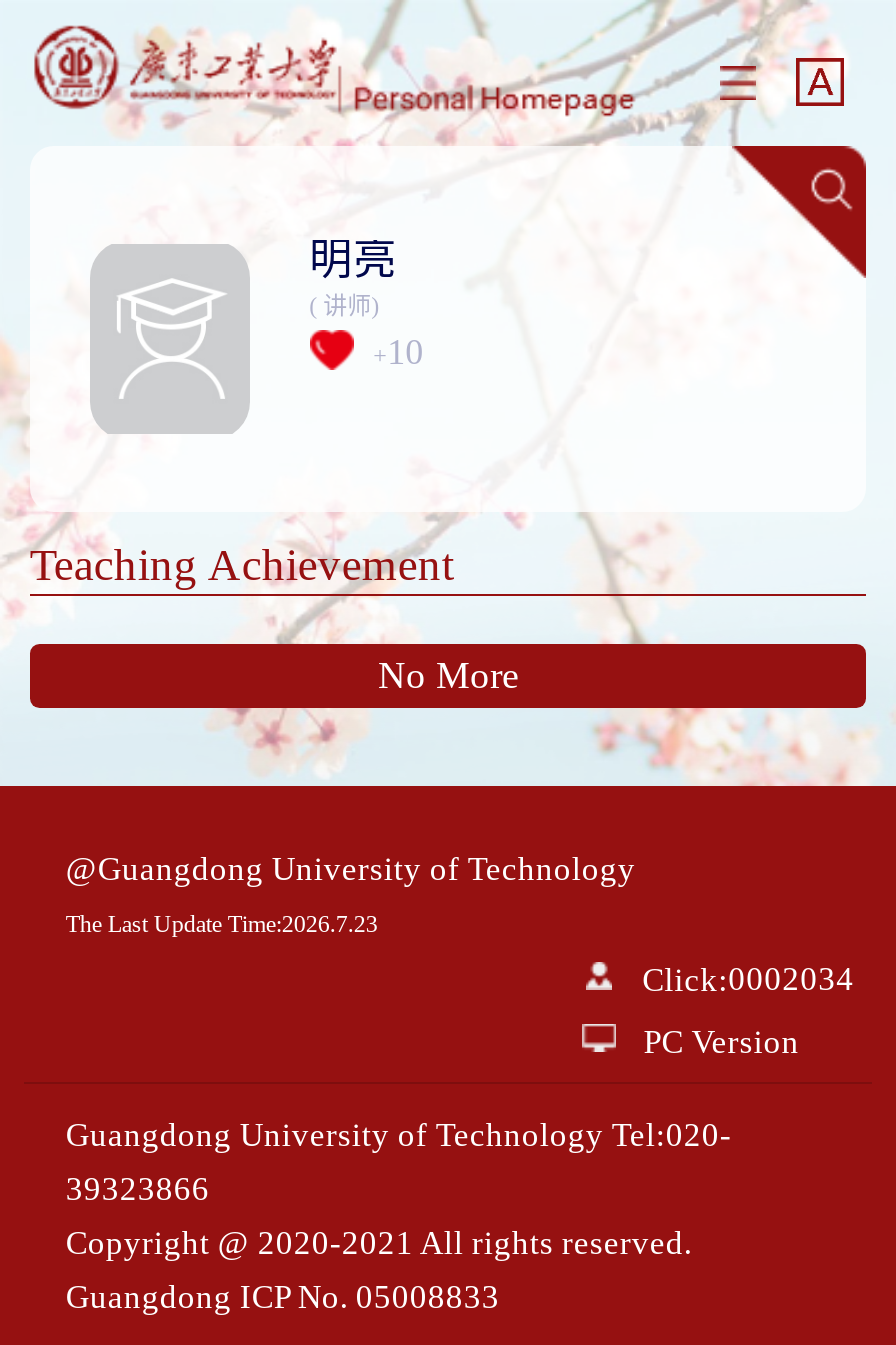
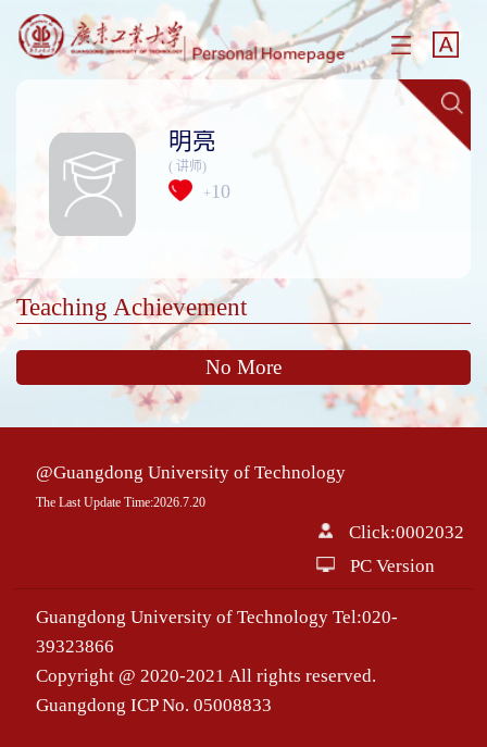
[66,910,378,938] The Last Update Time:2026.7.23 -> [36,495,205,510] The Last Update Time:2026.7.20
[634,961,854,999] Click:0002034 -> [345,522,464,543] Click:0002032

